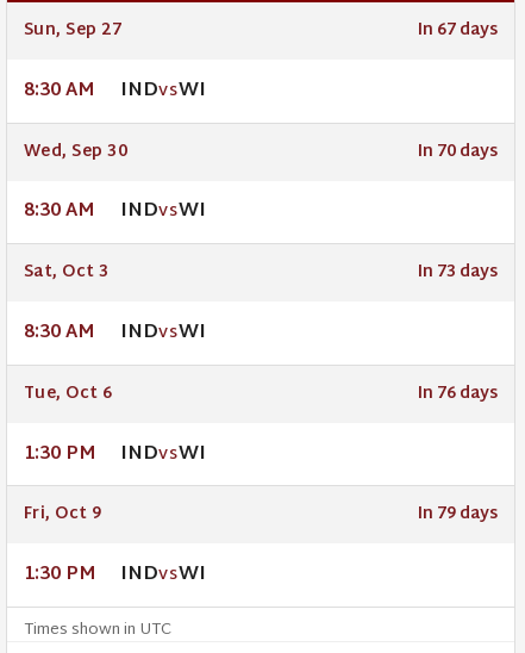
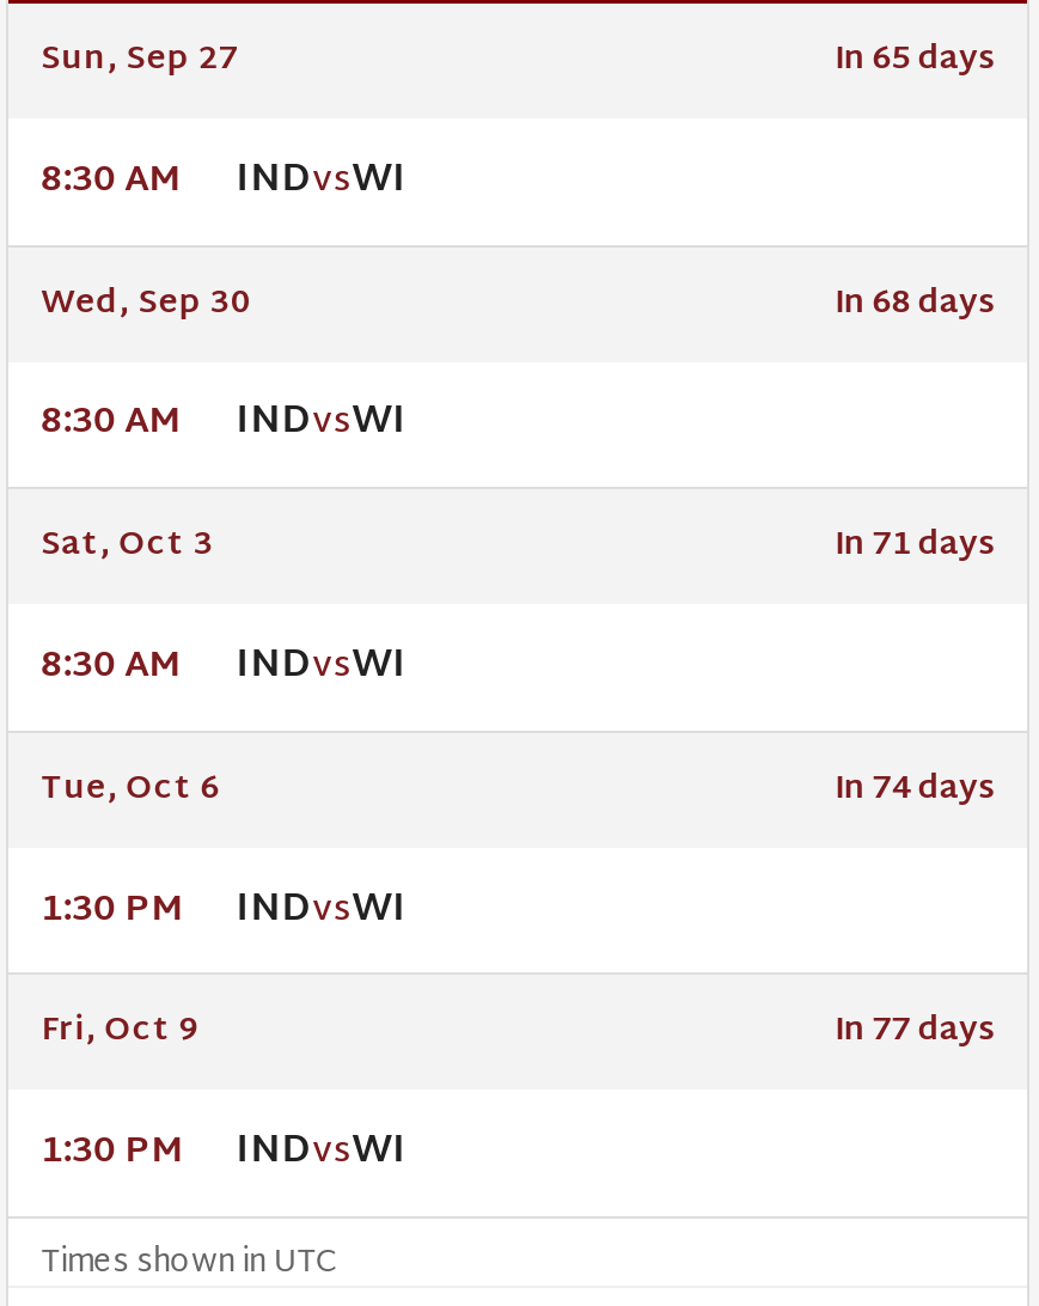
[418,17,498,45] In 67 days -> [834,32,995,90] In 65 days
[418,138,498,166] In 70 days -> [834,275,995,333] In 68 days
[418,259,498,287] In 73 days -> [834,518,995,576] In 71 days
[418,380,498,408] In 76 days -> [834,761,995,819] In 74 days
[418,501,498,530] In 79 days -> [834,1004,995,1062] In 77 days

